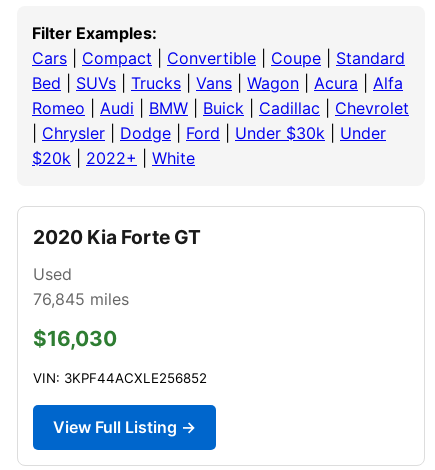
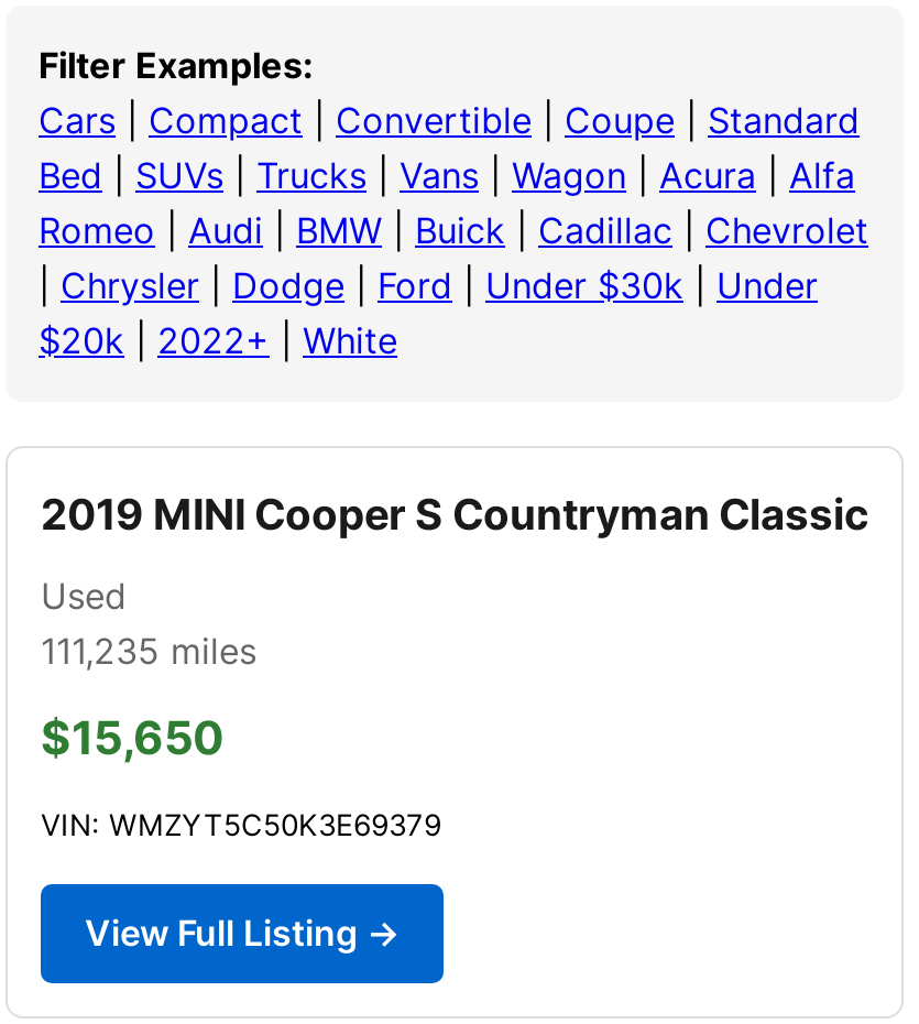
[33,225,201,249] 2020 Kia Forte GT -> [41,488,868,540] 2019 MINI Cooper S Countryman Classic
[33,289,129,309] 76,845 miles -> [41,628,256,673] 111,235 miles
[33,326,117,351] $16,030 -> [41,710,223,765] $15,650
[33,370,207,386] VIN: 3KPF44ACXLE256852 -> [41,807,441,842] VIN: WMZYT5C50K3E69379

